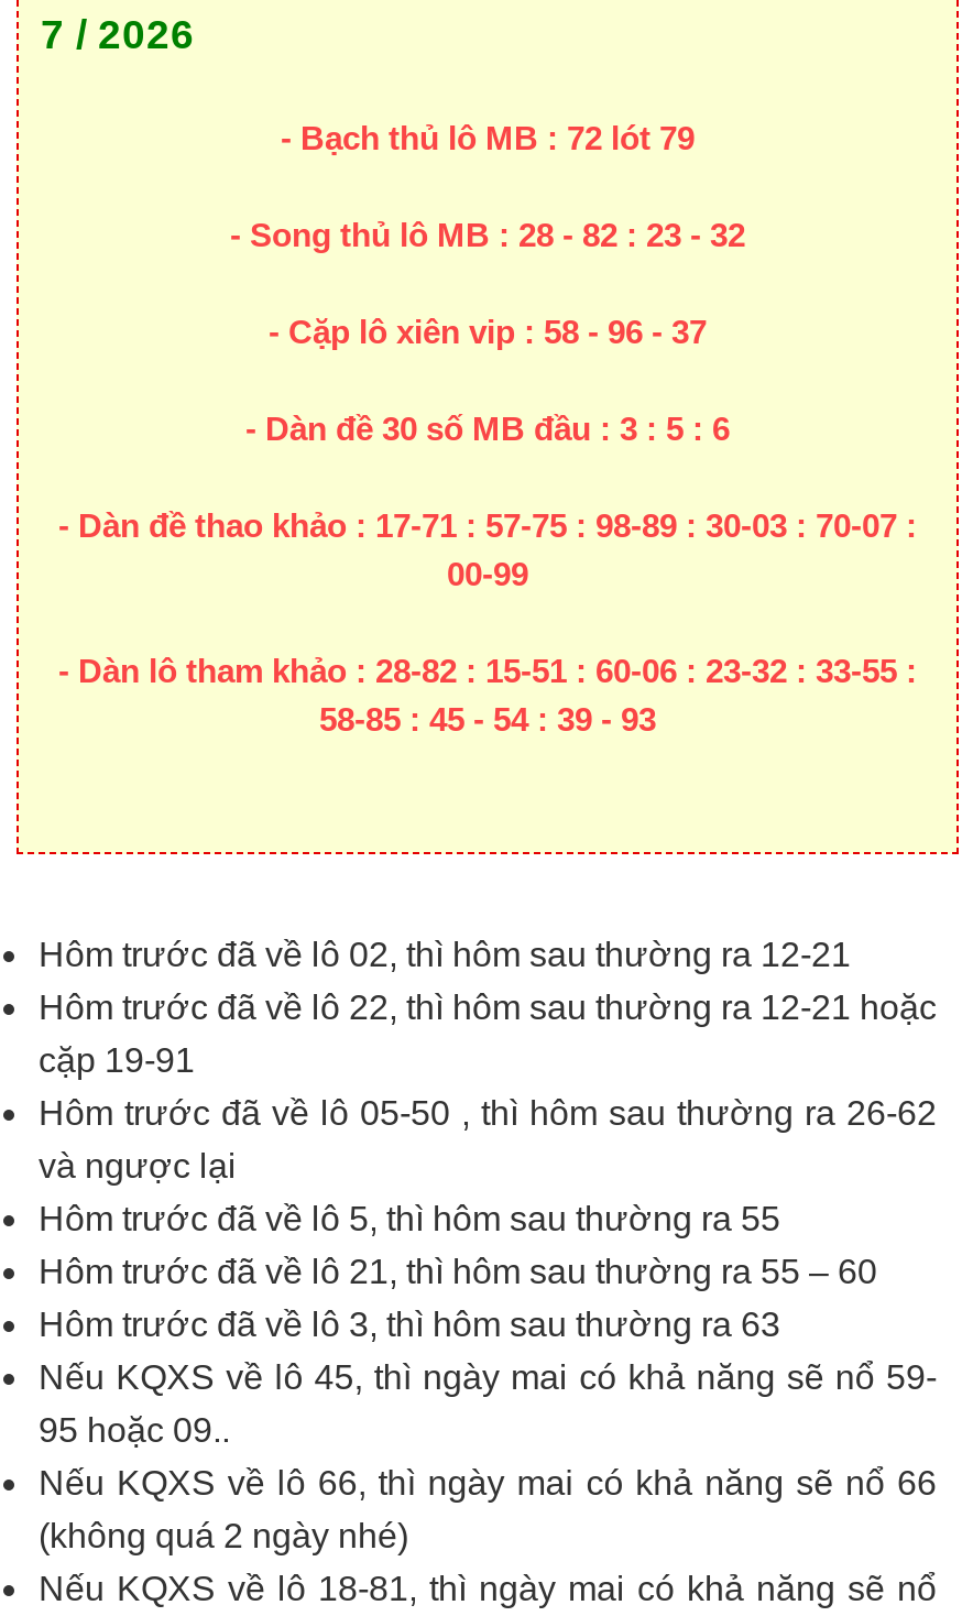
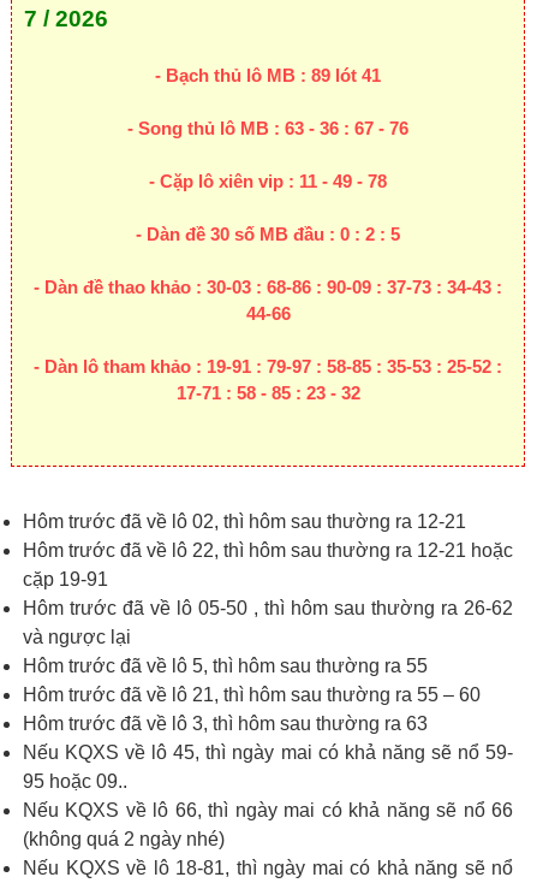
[281,119,695,156] - Bạch thủ lô MB : 72 lót 79 -> [155,65,381,85] - Bạch thủ lô MB : 89 lót 41
[230,216,745,253] - Song thủ lô MB : 28 - 82 : 23 - 32 -> [127,118,408,138] - Song thủ lô MB : 63 - 36 : 67 - 76
[269,313,707,350] - Cặp lô xiên vip : 58 - 96 - 37 -> [149,171,387,191] - Cặp lô xiên vip : 11 - 49 - 78
[245,410,730,447] - Dàn đề 30 số MB đầu : 3 : 5 : 6 -> [136,224,400,244] - Dàn đề 30 số MB đầu : 0 : 2 : 5
[58,506,917,544] - Dàn đề thao khảo : 17-71 : 57-75 : 98-89 : 30-03 : 70-07 : -> [34,277,502,297] - Dàn đề thao khảo : 30-03 : 68-86 : 90-09 : 37-73 : 34-43 :
[447,555,528,592] 00-99 -> [246,303,290,324] 44-66
[58,652,917,689] - Dàn lô tham khảo : 28-82 : 15-51 : 60-06 : 23-32 : 33-55 : -> [34,356,502,377] - Dàn lô tham khảo : 19-91 : 79-97 : 58-85 : 35-53 : 25-52 :
[319,700,656,738] 58-85 : 45 - 54 : 39 - 93 -> [176,383,360,403] 17-71 : 58 - 85 : 23 - 32

